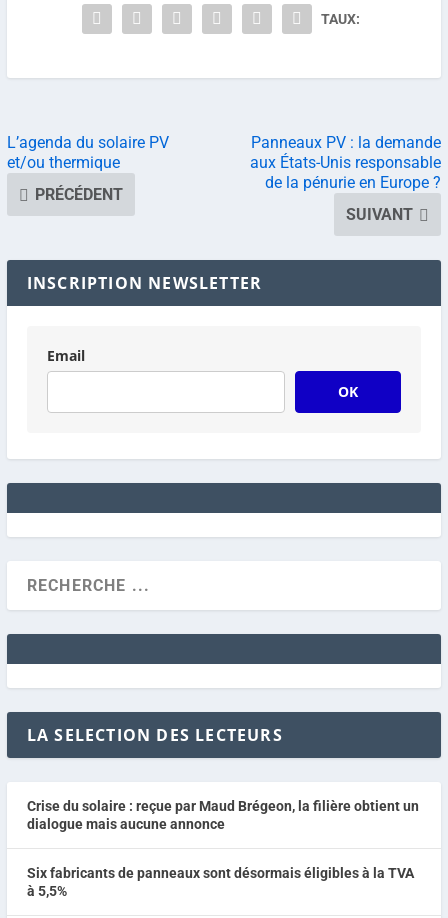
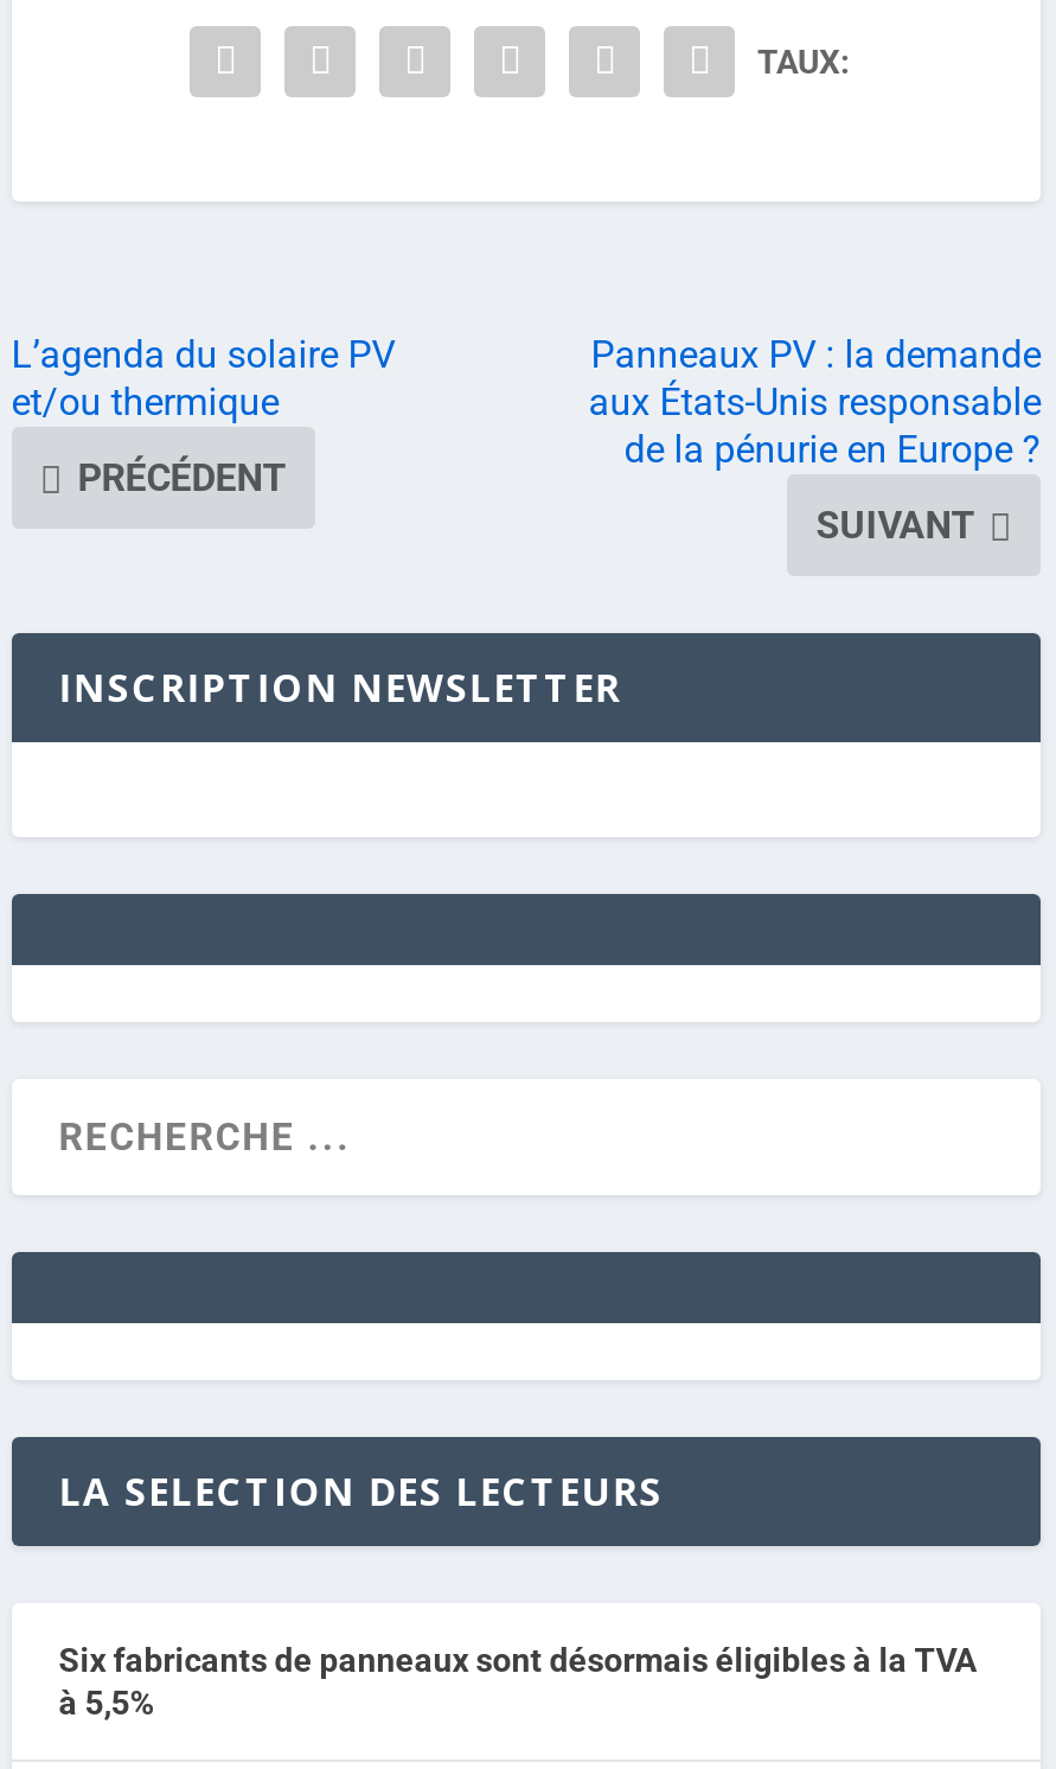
[47,346,358,401] Email | OK -> none
[27,798,419,832] Crise du solaire : reçue par Maud Brégeon, la filière obtient un | dialogue mais aucune annonce -> none

